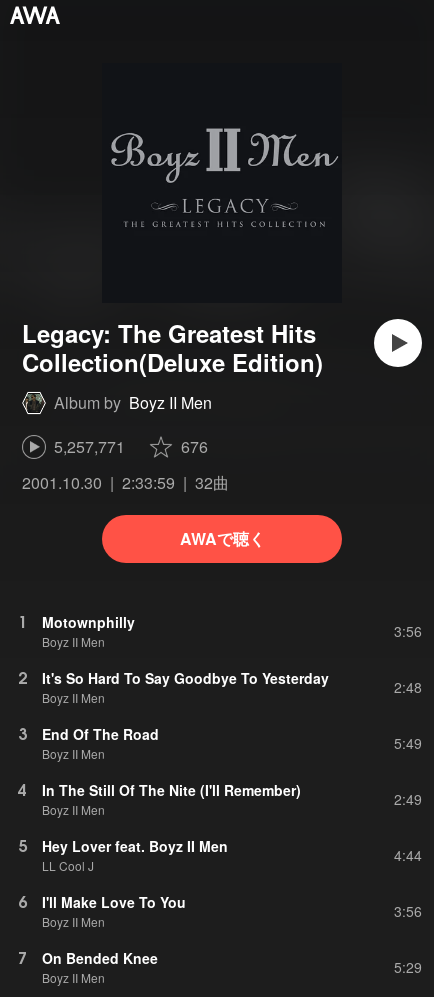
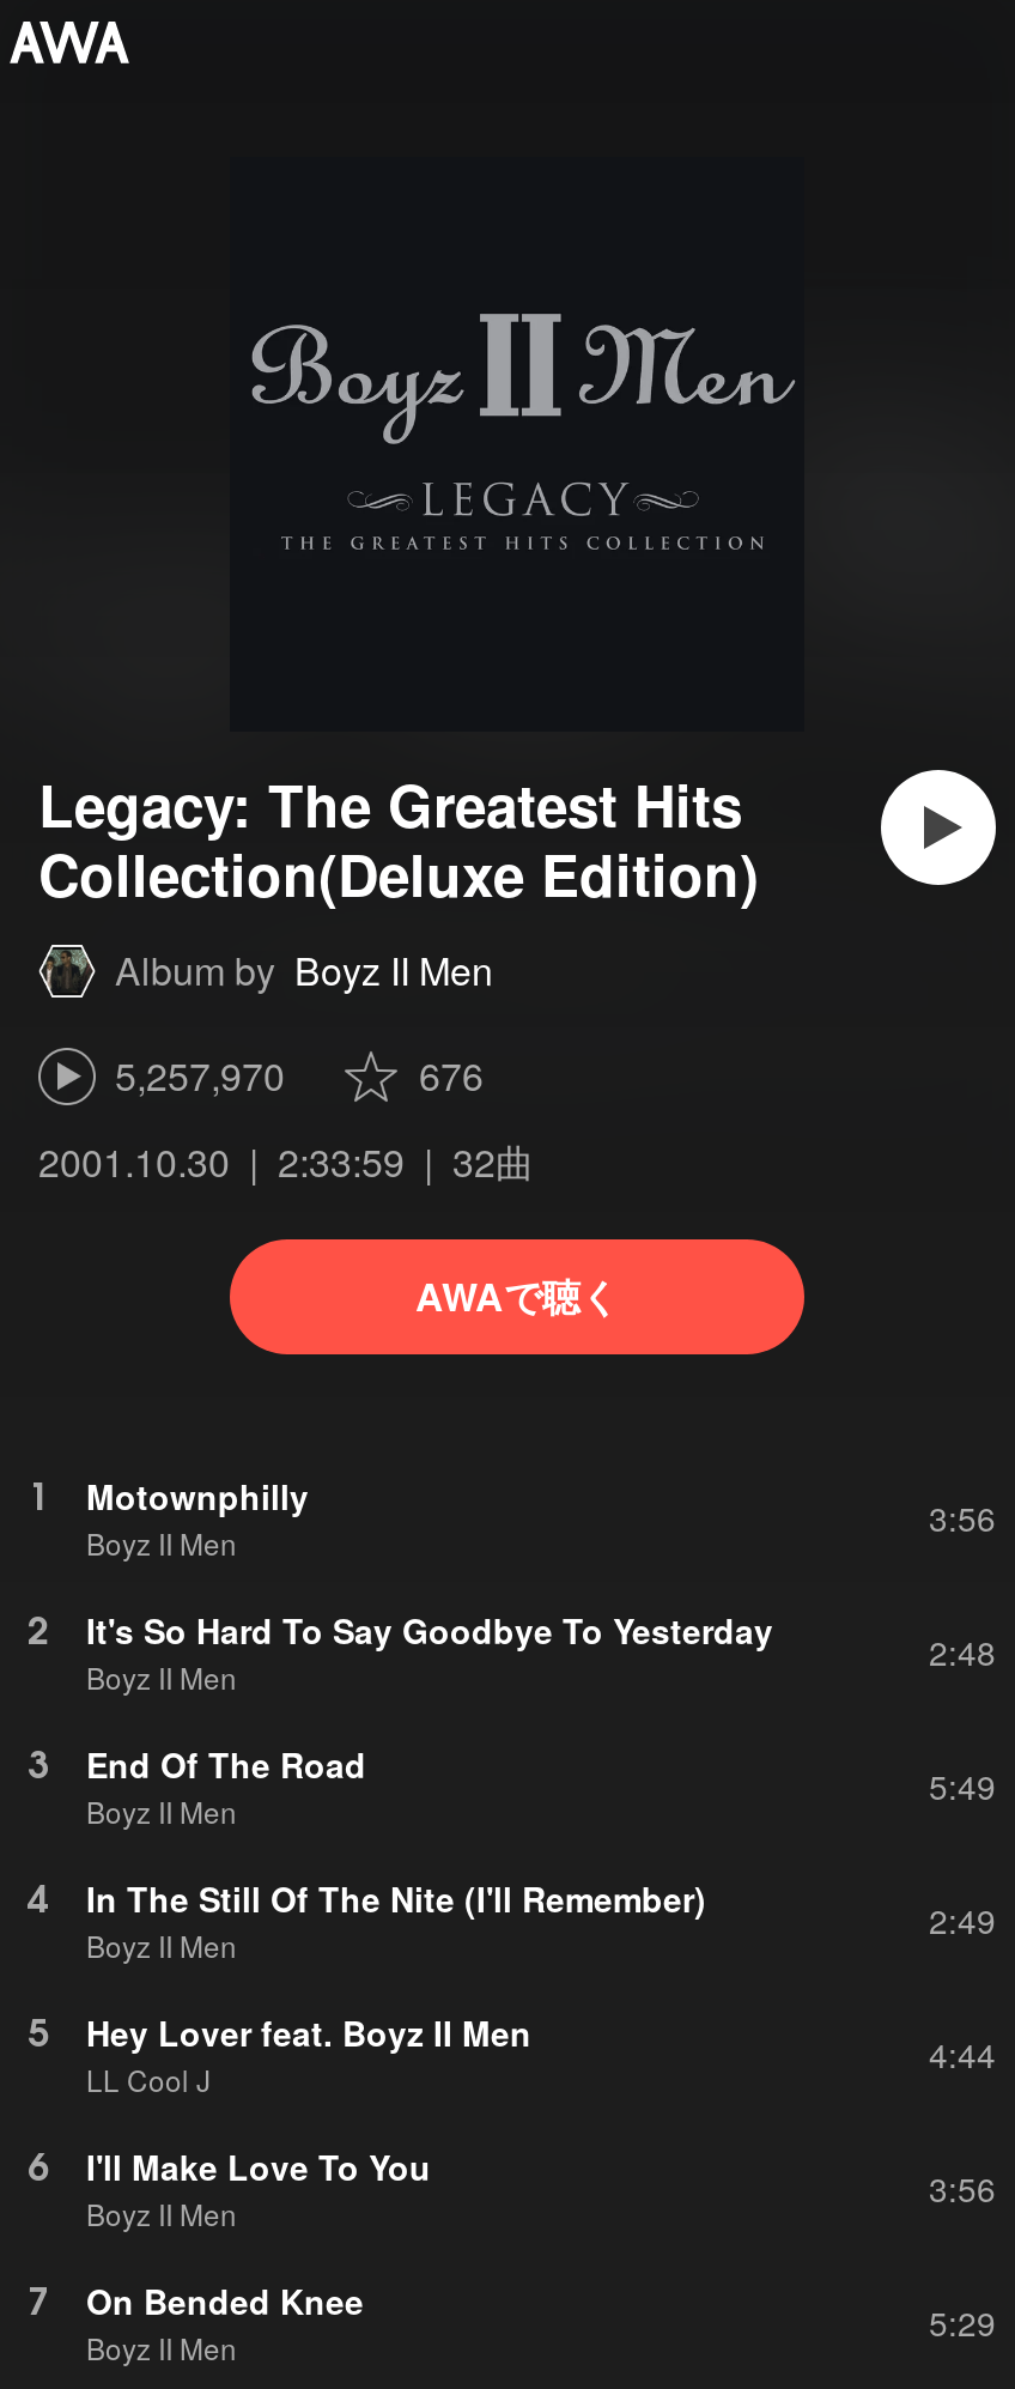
[54,435,125,458] 5,257,771 -> [115,1048,285,1103] 5,257,970

